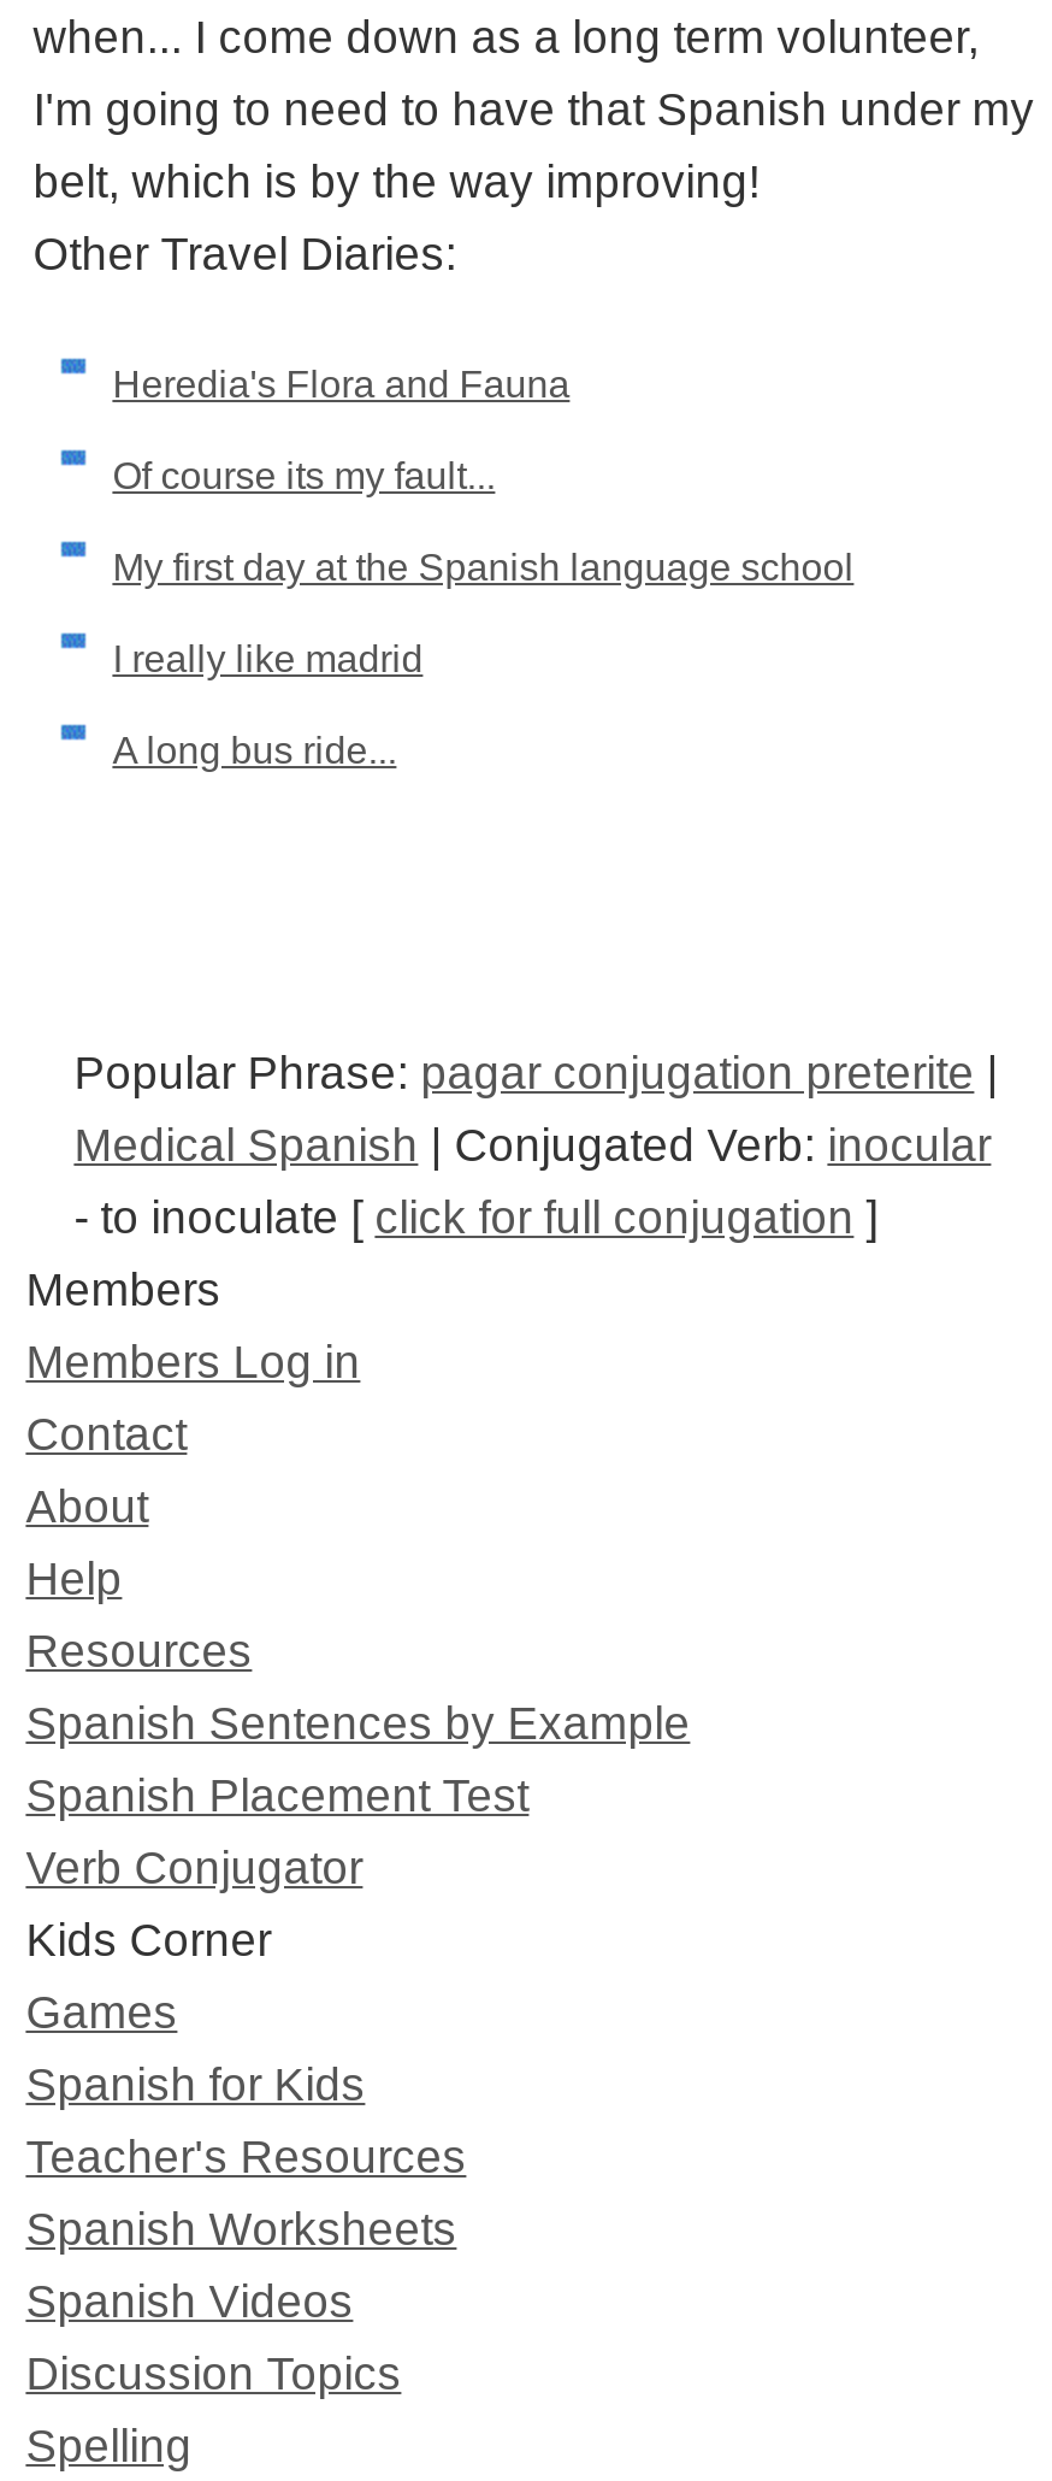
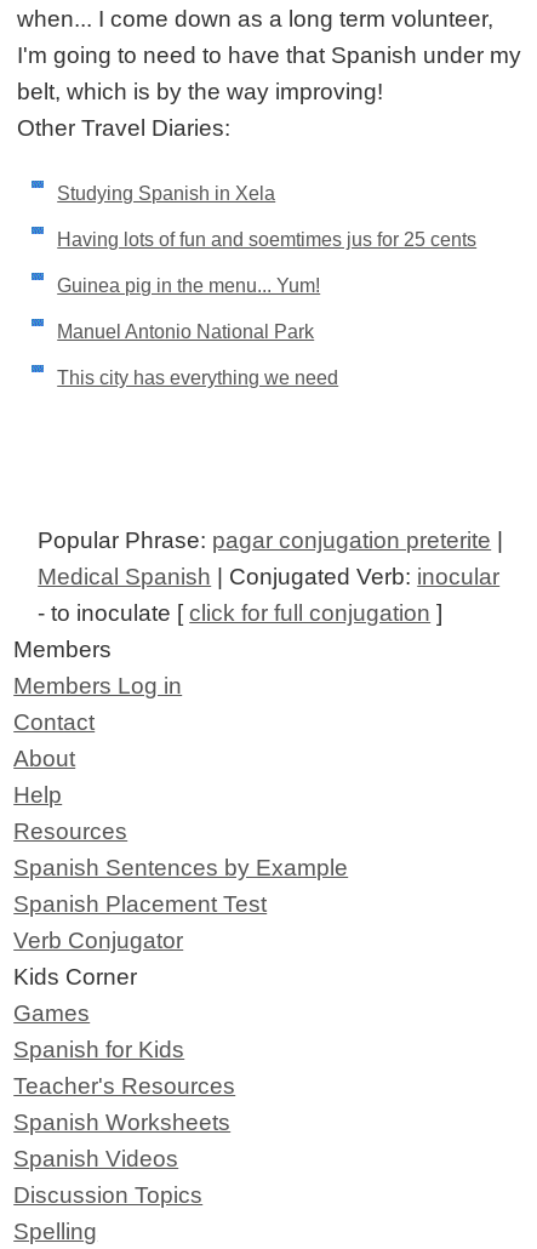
[112,363,570,404] Heredia's Flora and Fauna -> [57,183,275,203] Studying Spanish in Xela
[112,454,495,495] Of course its my fault... -> [57,229,477,249] Having lots of fun and soemtimes jus for 25 cents
[112,546,854,587] My first day at the Spanish language school -> [57,275,320,295] Guinea pig in the menu... Yum!
[112,637,423,678] I really like madrid -> [57,321,314,341] Manuel Antonio National Park
[112,729,396,770] A long bus ride... -> [57,367,338,388] This city has everything we need

